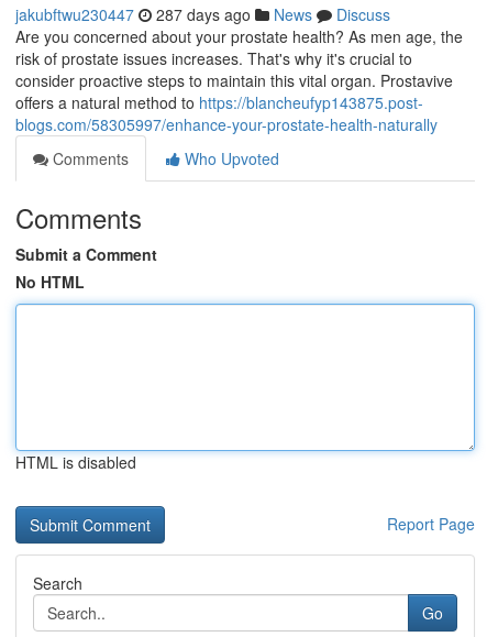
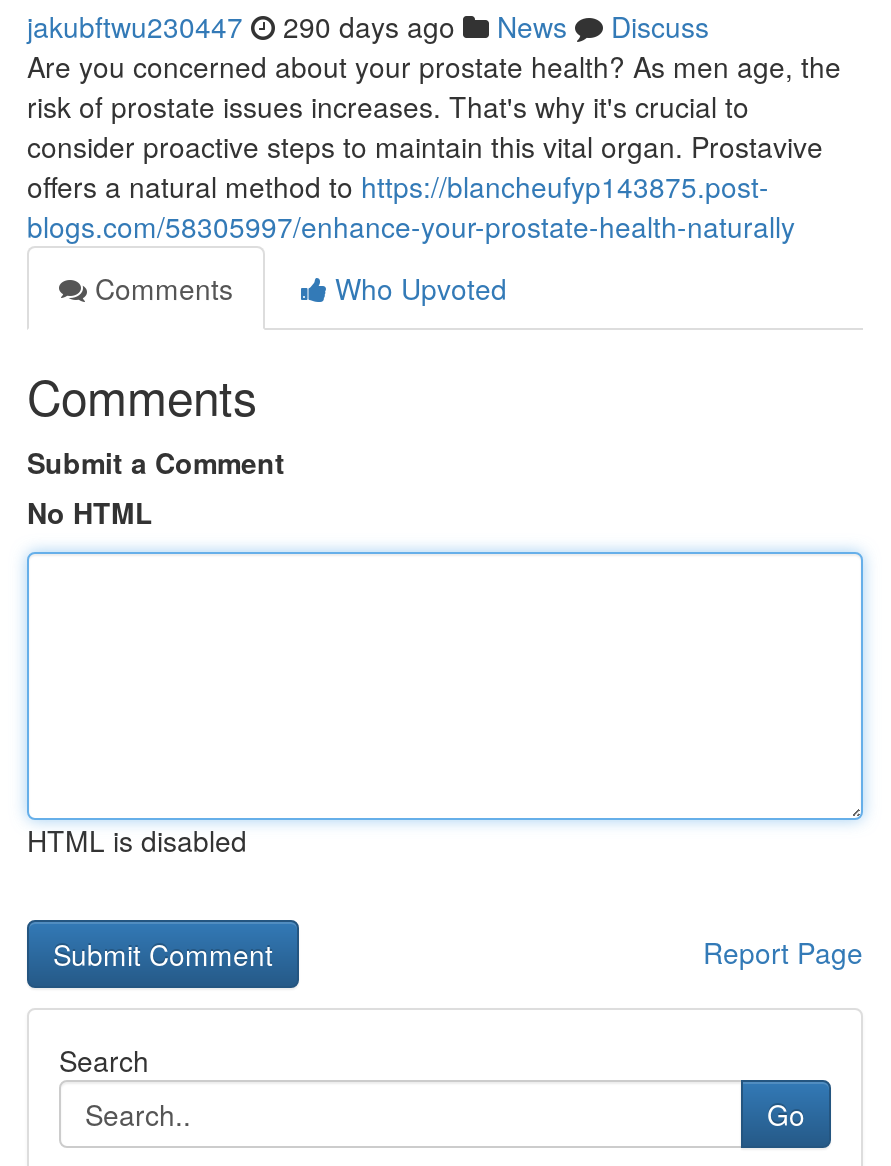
[15,3,390,25] jakubftwu230447 287 days ago News Discuss -> [27,6,709,46] jakubftwu230447 290 days ago News Discuss

